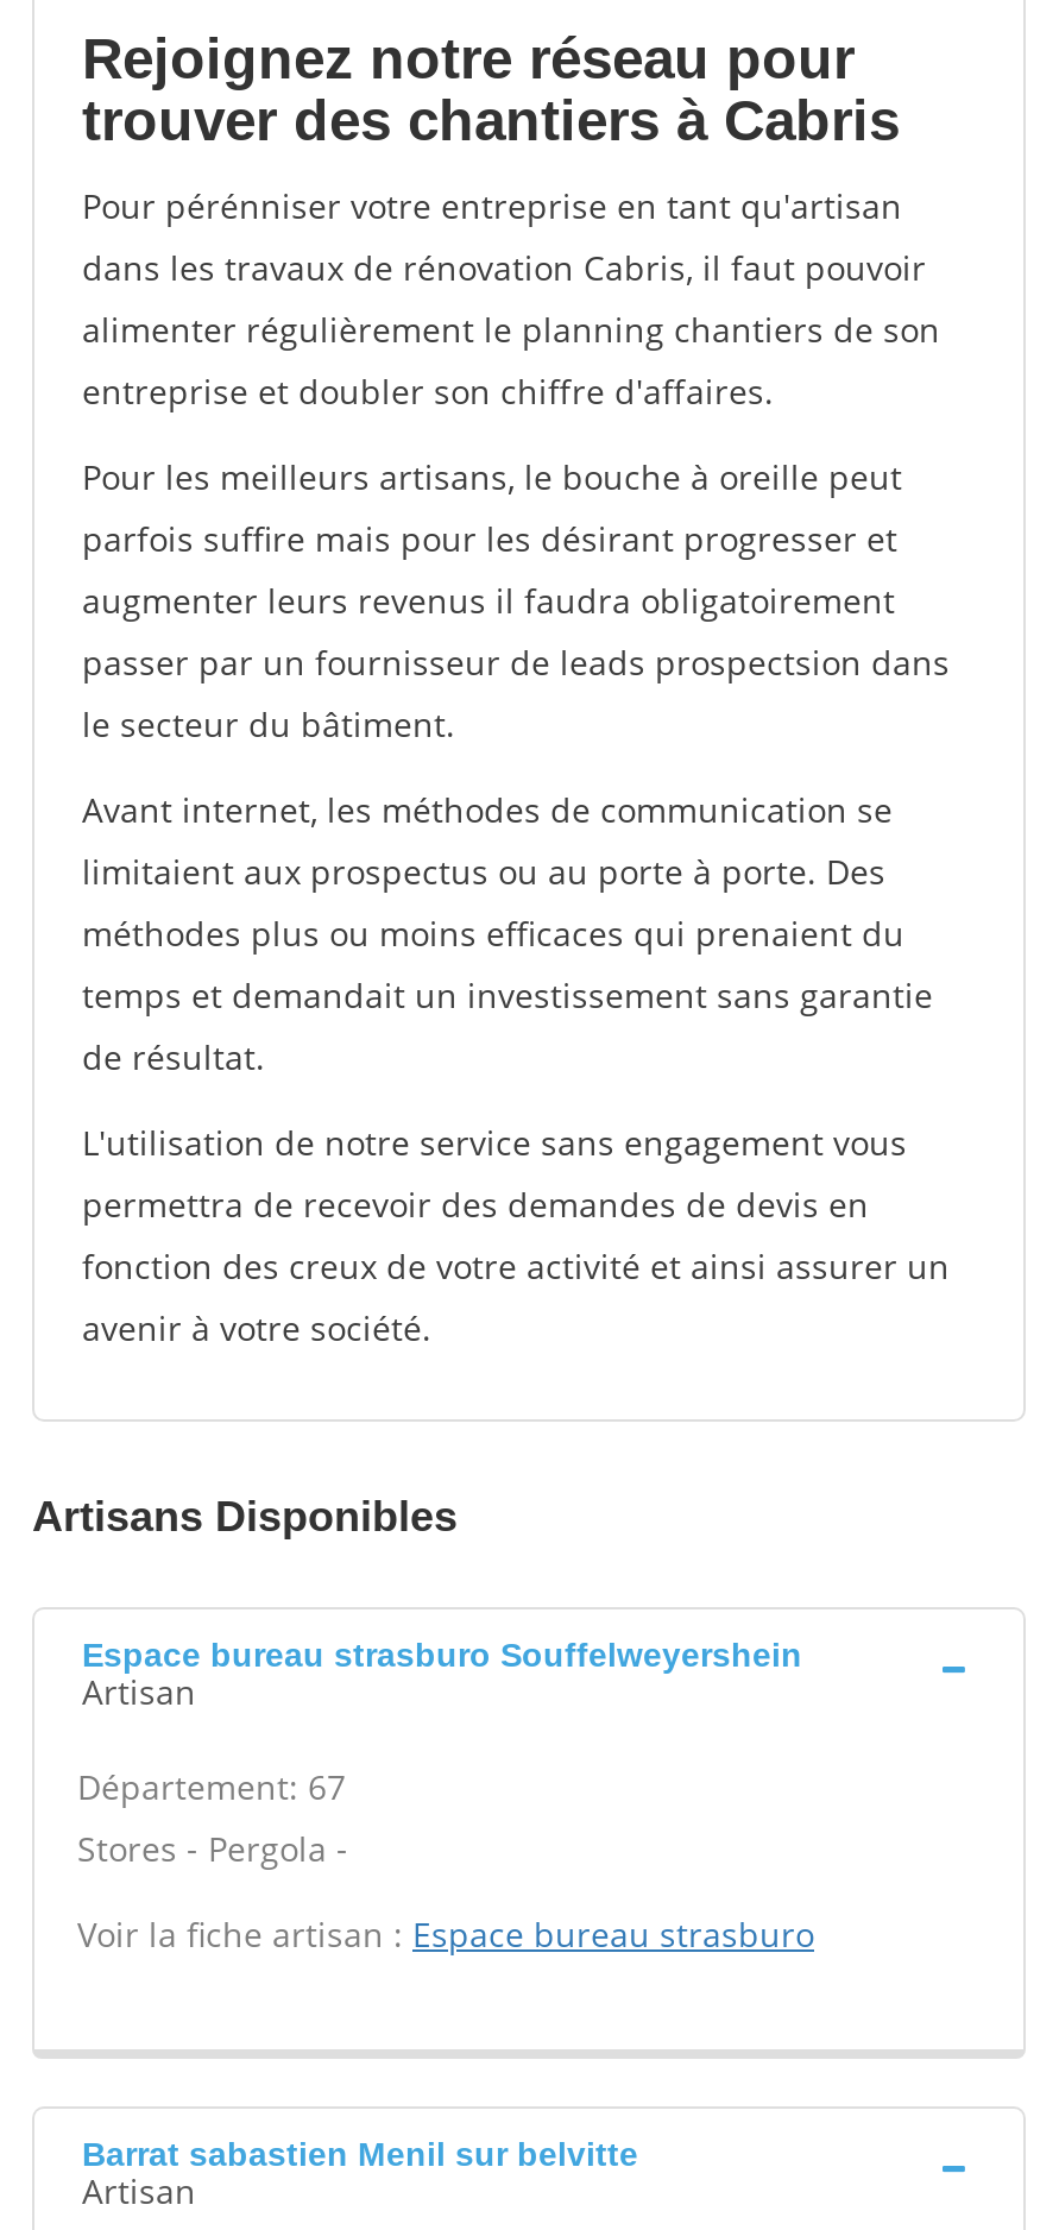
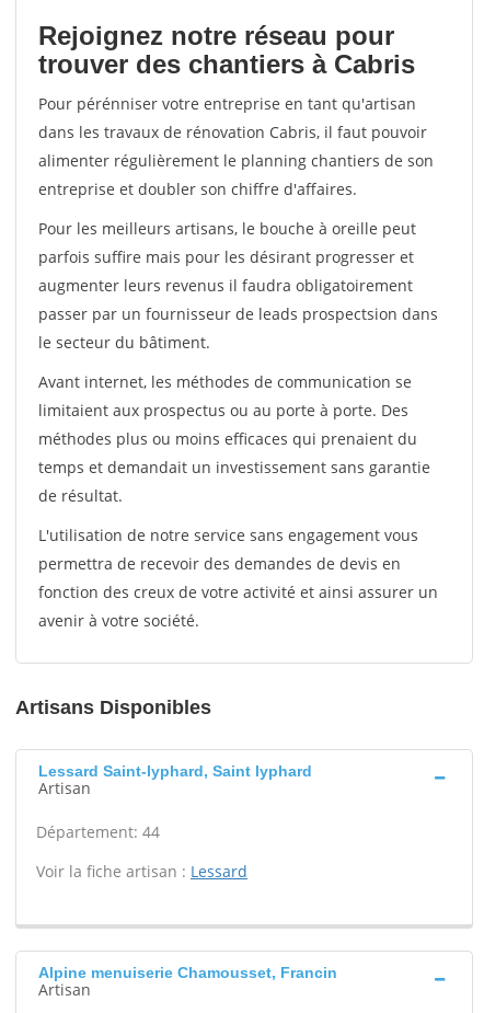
[82,1636,802,1674] Espace bureau strasburo Souffelweyershein -> [38,762,312,780] Lessard Saint-lyphard, Saint lyphard
[77,1764,348,1871] Département: 67 | Stores - Pergola - -> [36,821,160,842] Département: 44
[77,1911,814,1957] Voir la fiche artisan : Espace bureau strasburo -> [36,861,247,882] Voir la fiche artisan : Lessard
[82,2135,638,2173] Barrat sabastien Menil sur belvitte -> [38,964,337,981] Alpine menuiserie Chamousset, Francin

